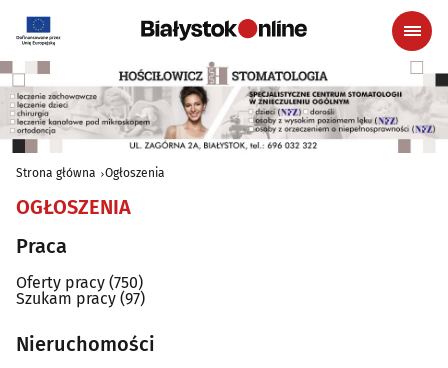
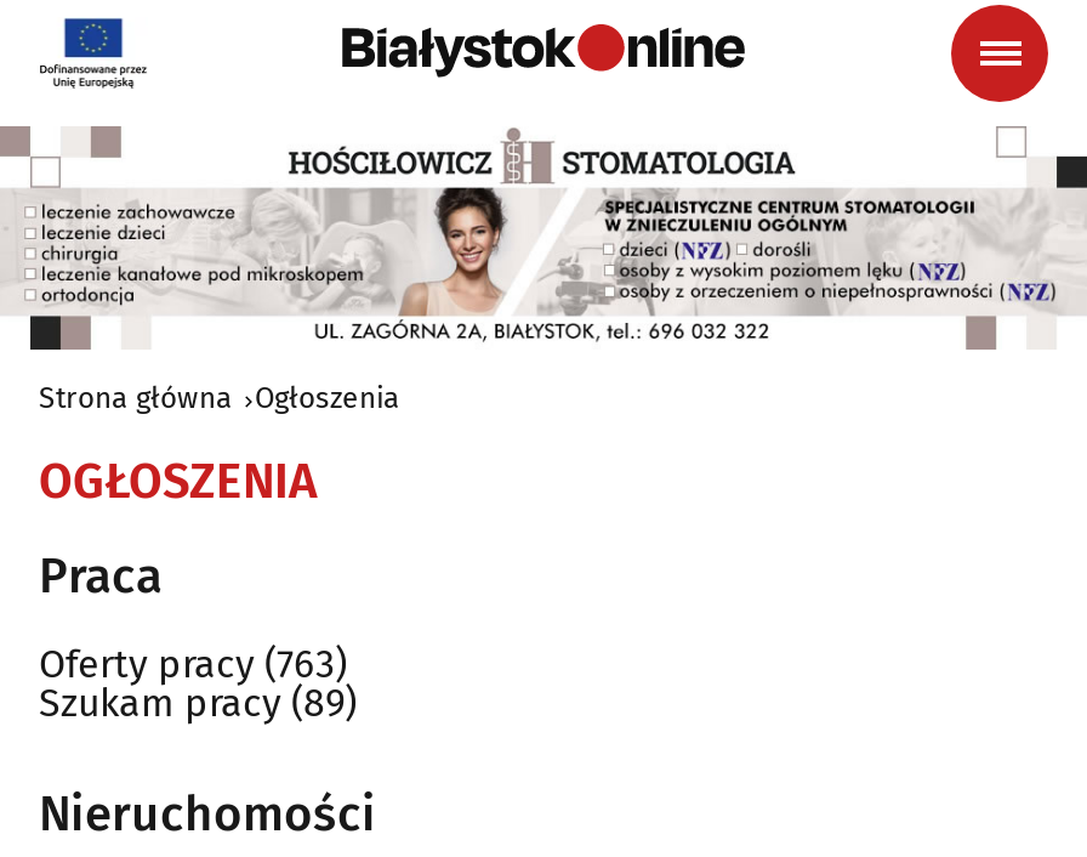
[16,273,143,292] Oferty pracy (750) -> [39,642,347,688] Oferty pracy (763)
[16,289,145,308] Szukam pracy (97) -> [39,681,357,727] Szukam pracy (89)

